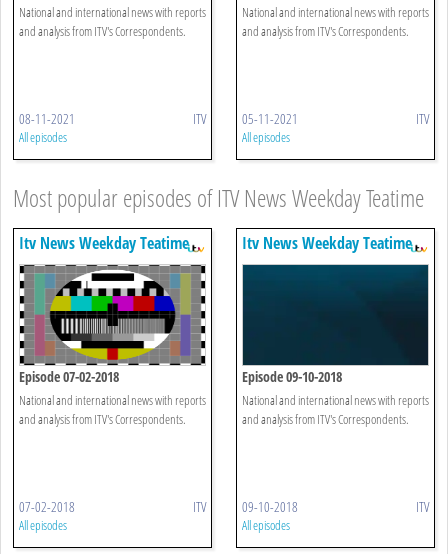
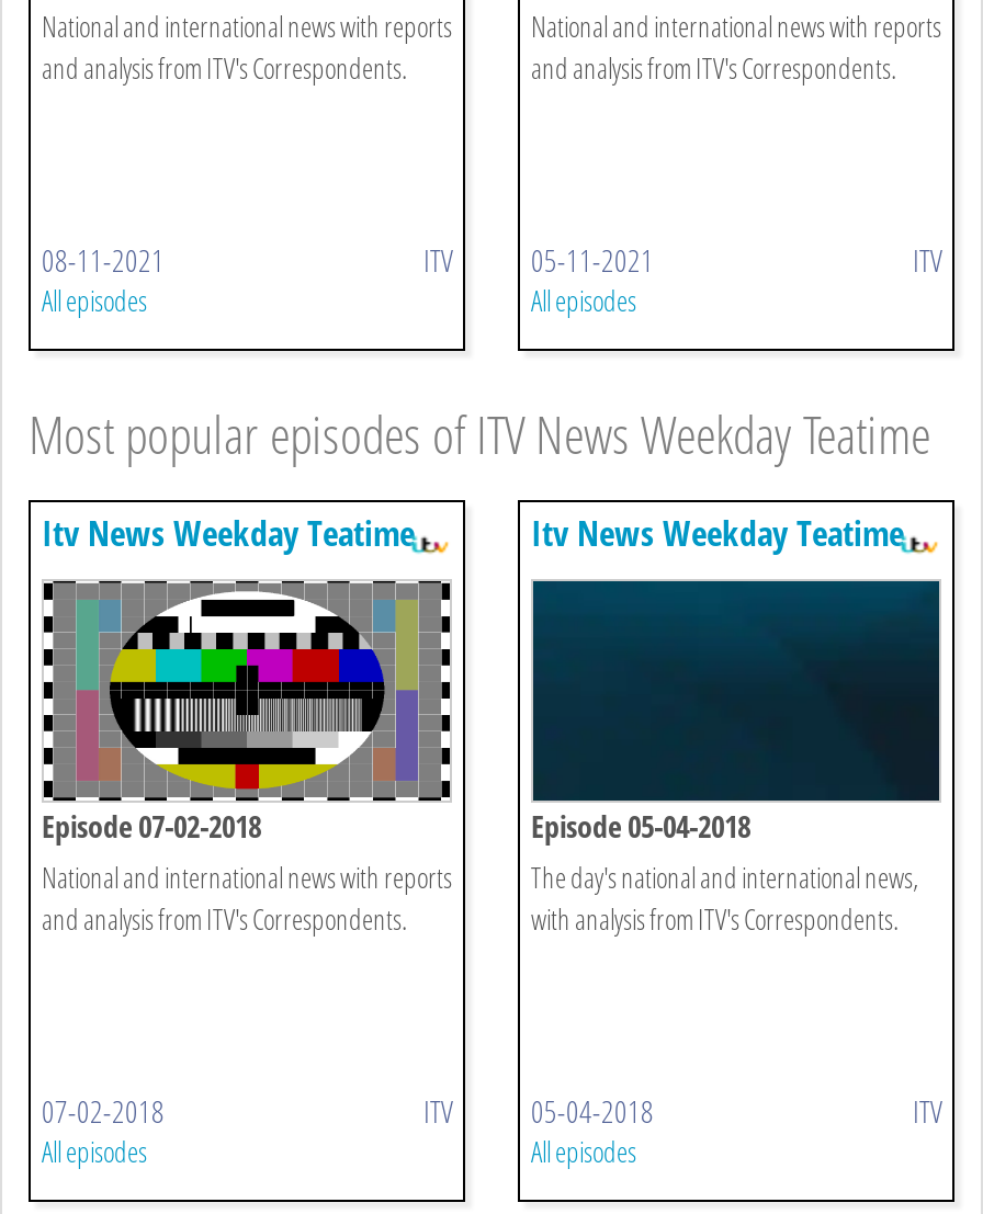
[242,367,429,428] Episode 09-10-2018 | National and international news with reports | and analysis from ITV's Correspondents. -> [531,805,919,939] Episode 05-04-2018 | The day's national and international news, | with analysis from ITV's Correspondents.
[193,497,298,516] ITV 09-10-2018 -> [423,1091,654,1132] ITV 05-04-2018

